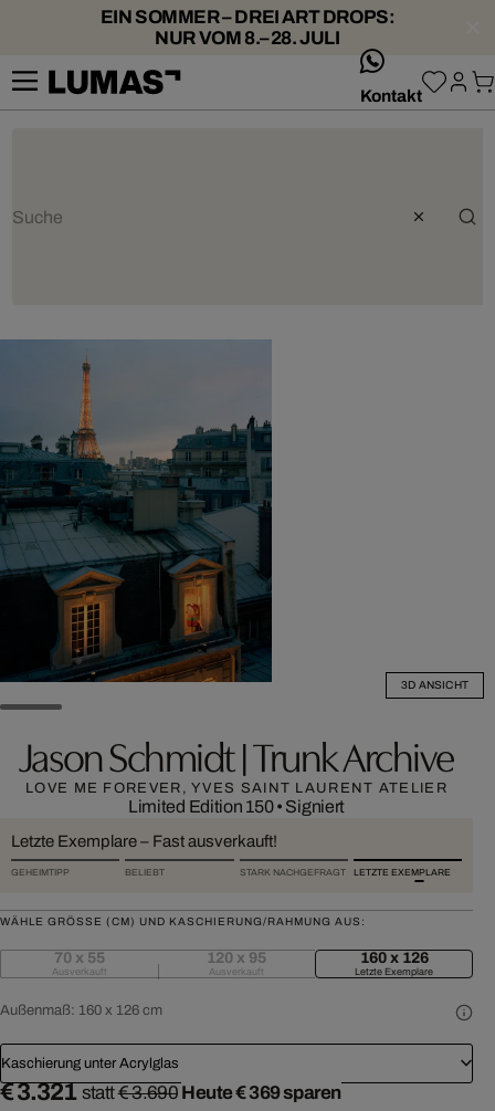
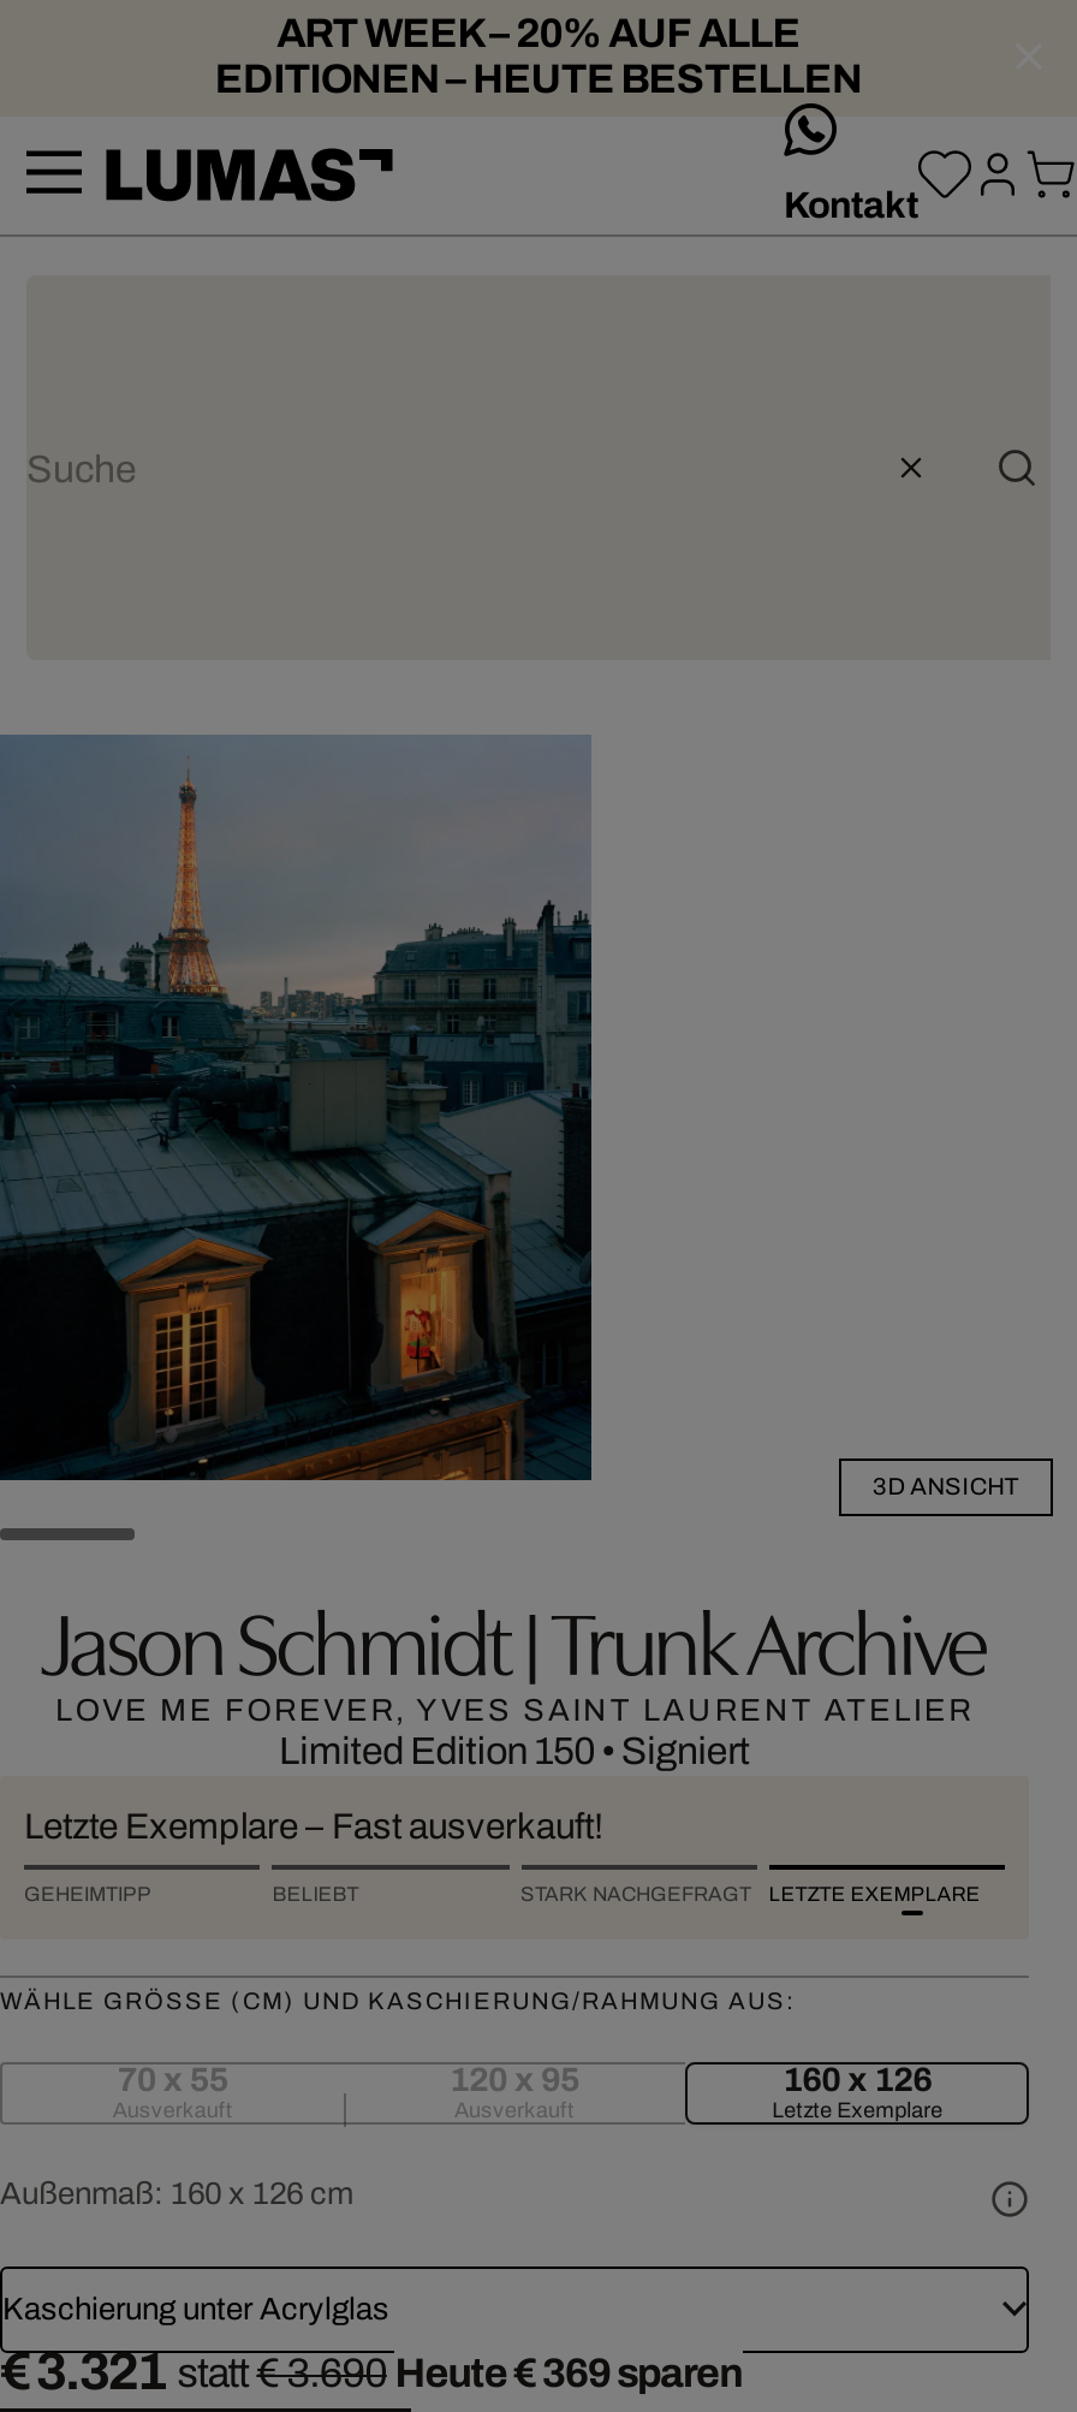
[100,7,395,49] EIN SOMMER – DREI ART DROPS: | NUR VOM 8.–28. JULI -> [215,11,862,102] ART WEEK – 20% AUF ALLE | EDITIONEN – HEUTE BESTELLEN

